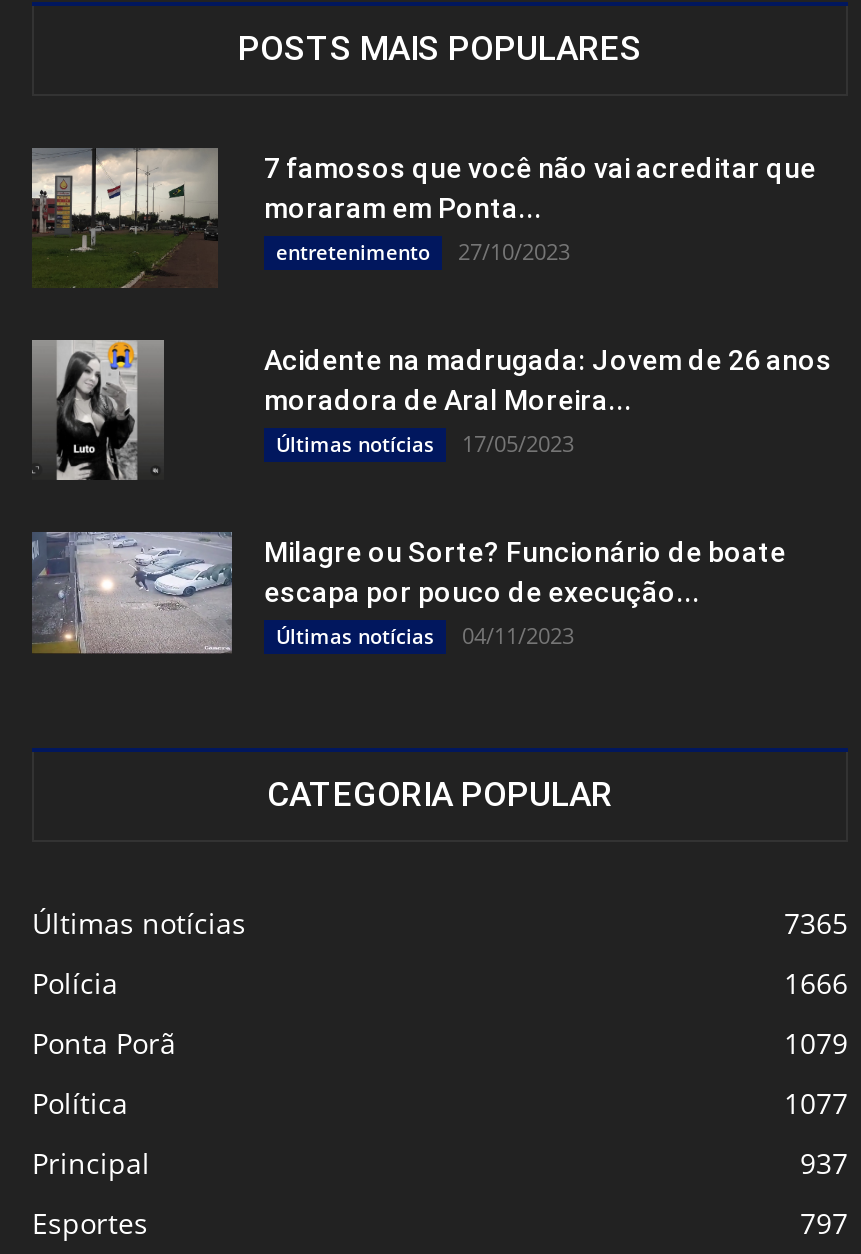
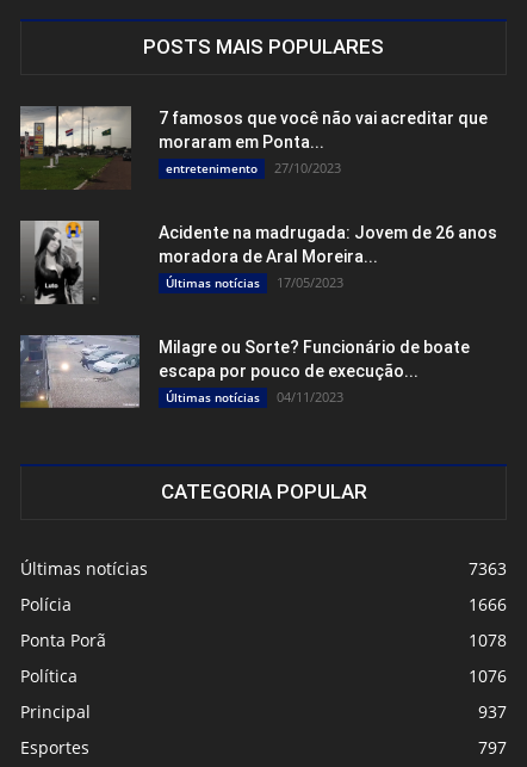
[784,905,848,943] 7365 -> [469,557,507,580] 7363
[784,1025,848,1063] 1079 -> [469,629,507,652] 1078
[784,1085,848,1123] 1077 -> [469,665,507,687] 1076

